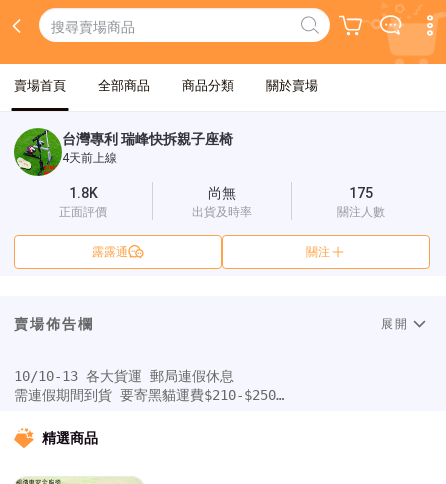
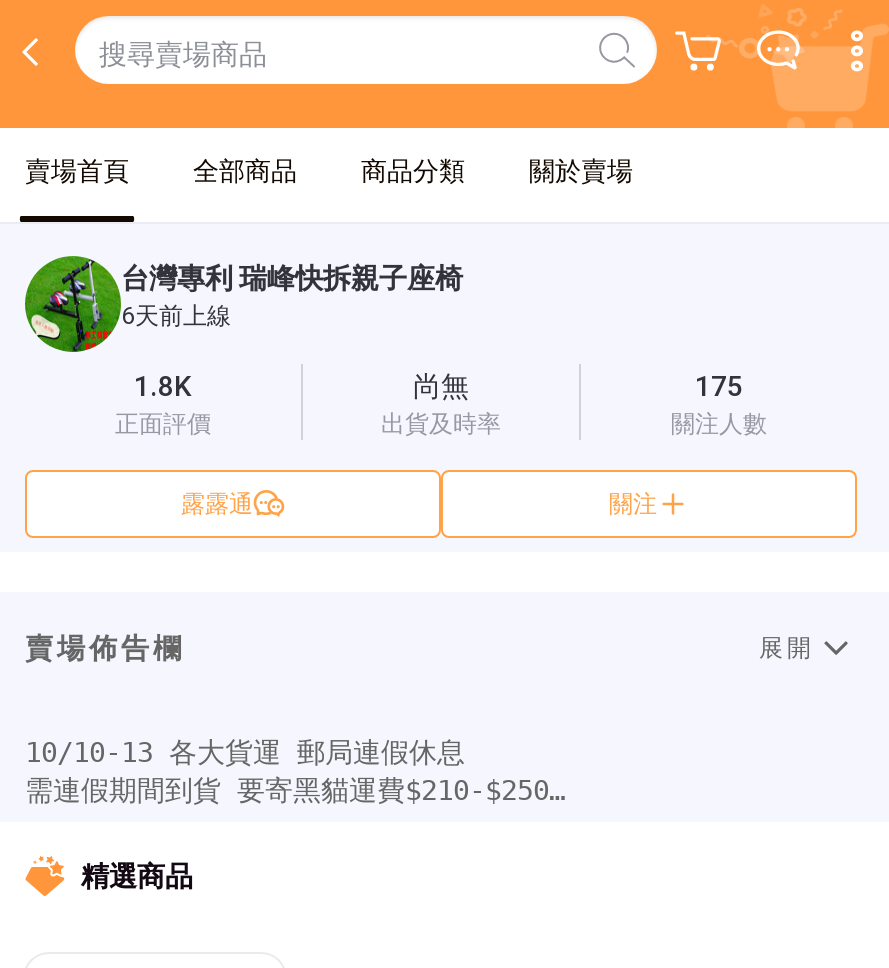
[62,151,117,165] 4天前上線 -> [121,302,231,330] 6天前上線

